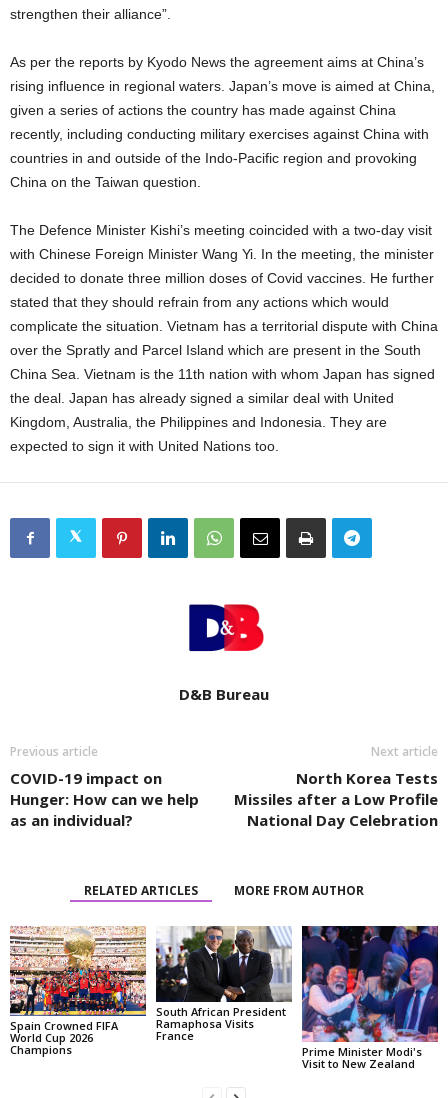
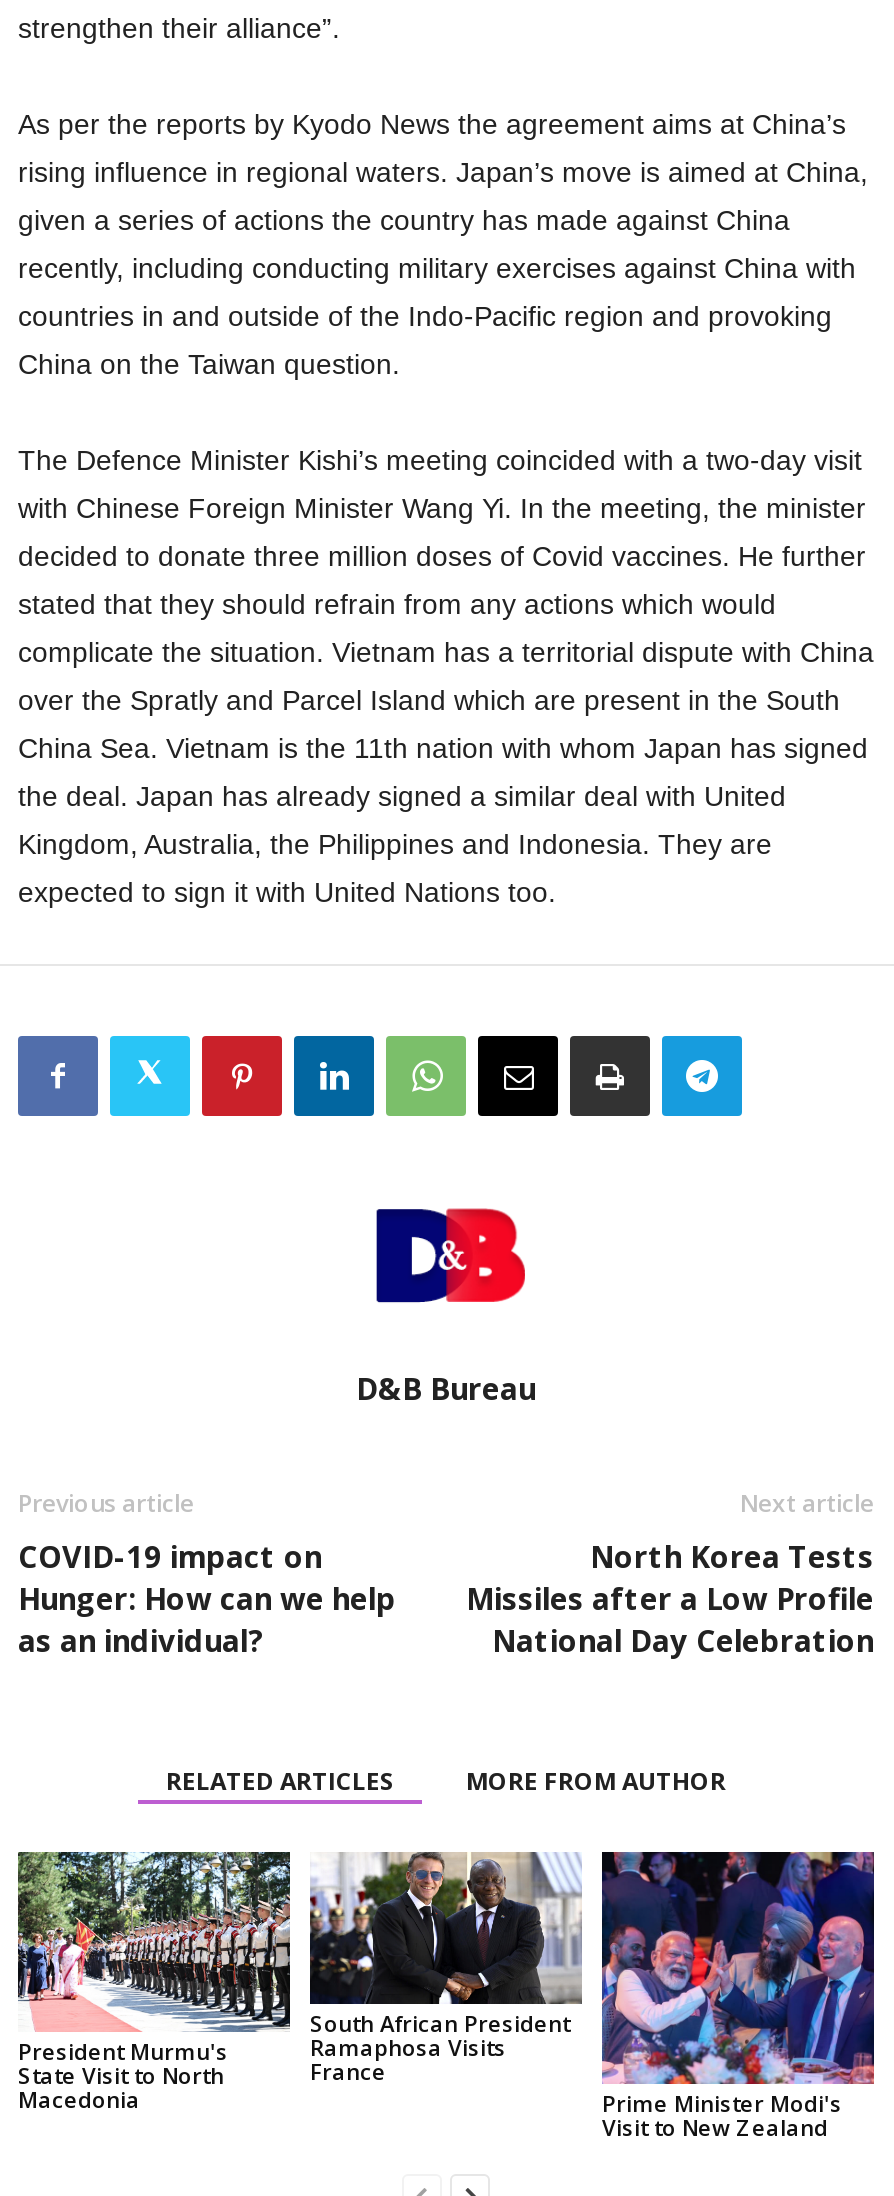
[9,926,147,1057] [image] | Spain Crowned FIFA | World Cup 2026 | Champions -> [16,1850,292,2115] [image] | President Murmu's | State Visit to North | Macedonia

